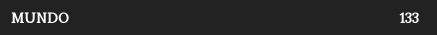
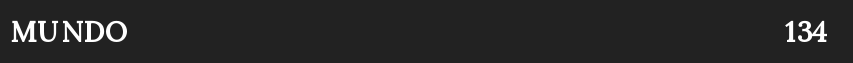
[399,8,419,26] 133 -> [785,15,827,51] 134

